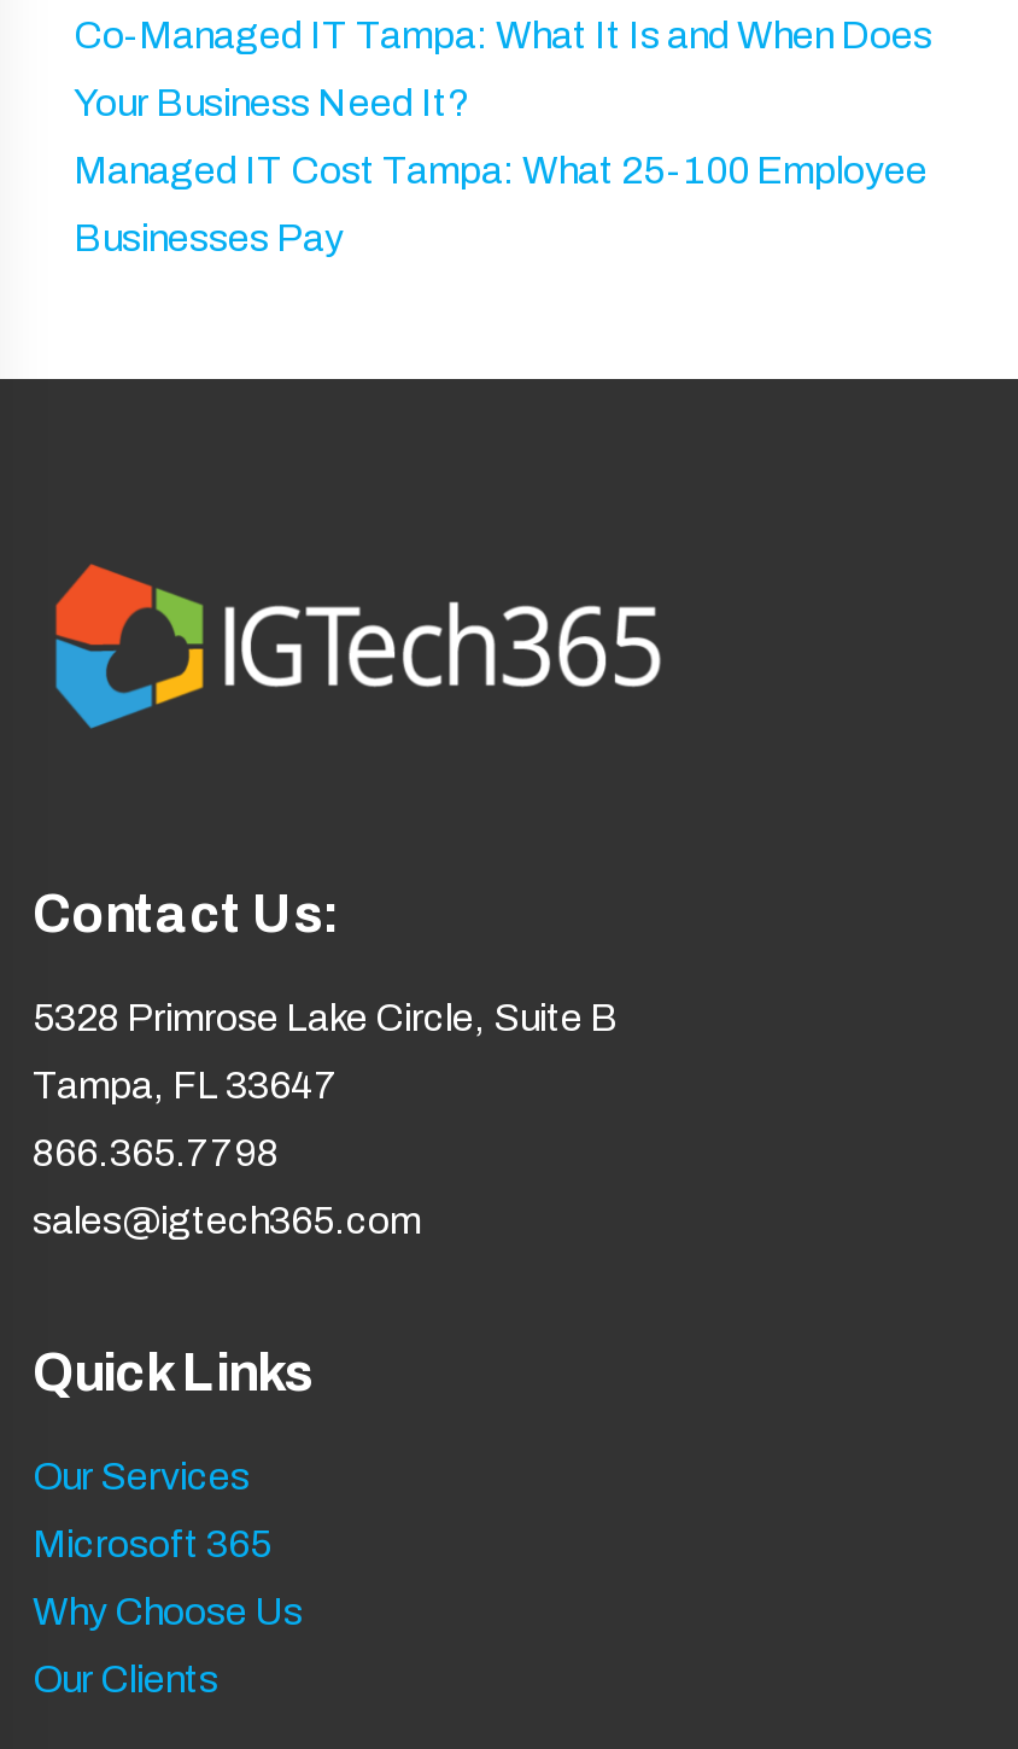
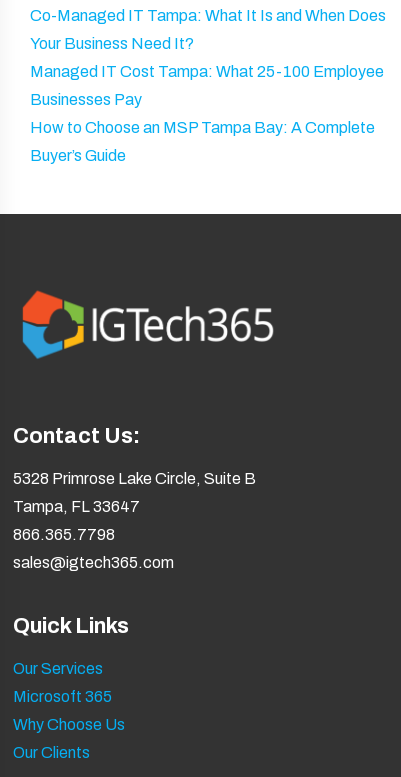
none -> [30,119,375,164] How to Choose an MSP Tampa Bay: A Complete | Buyer’s Guide

